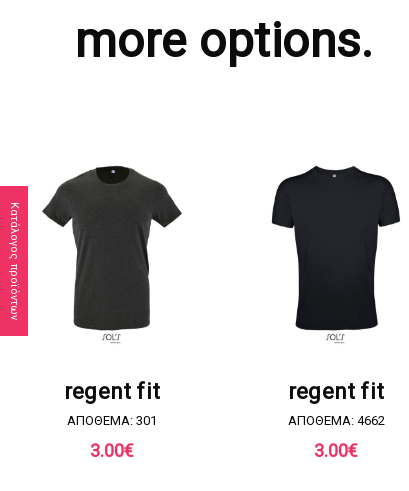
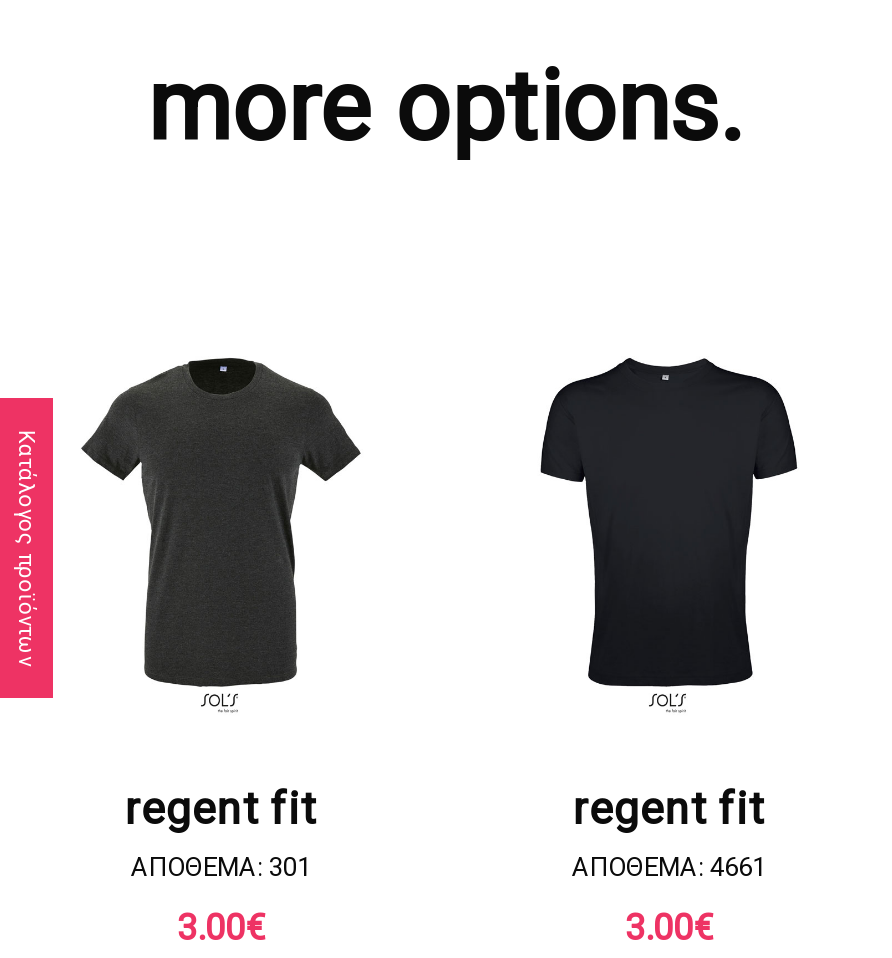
[287,413,384,428] ΑΠΟΘΕΜΑ: 4662 -> [572,852,766,882] ΑΠΟΘΕΜΑ: 4661

